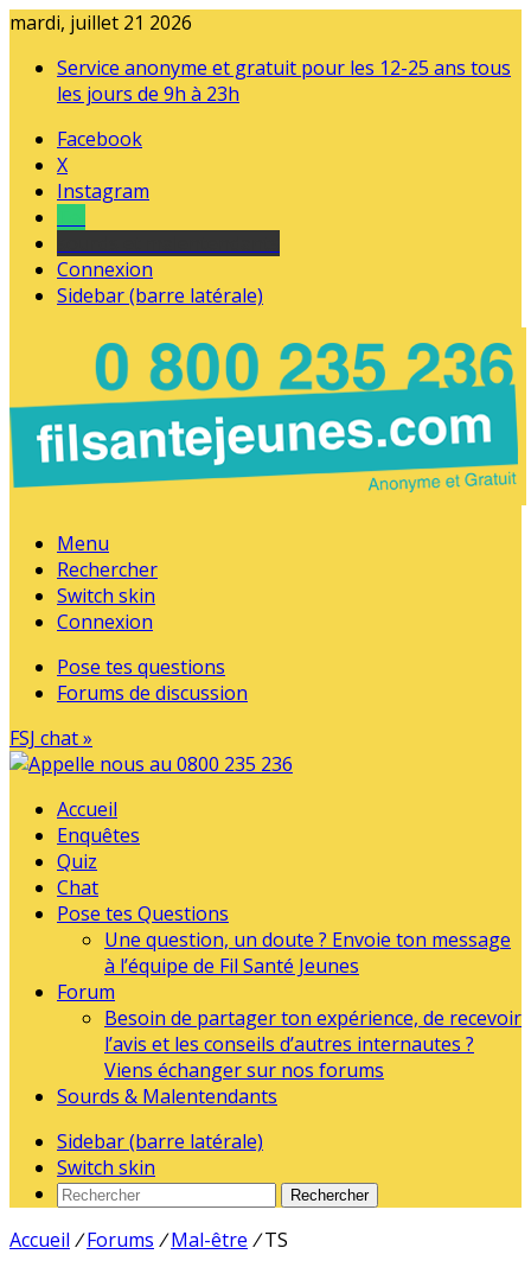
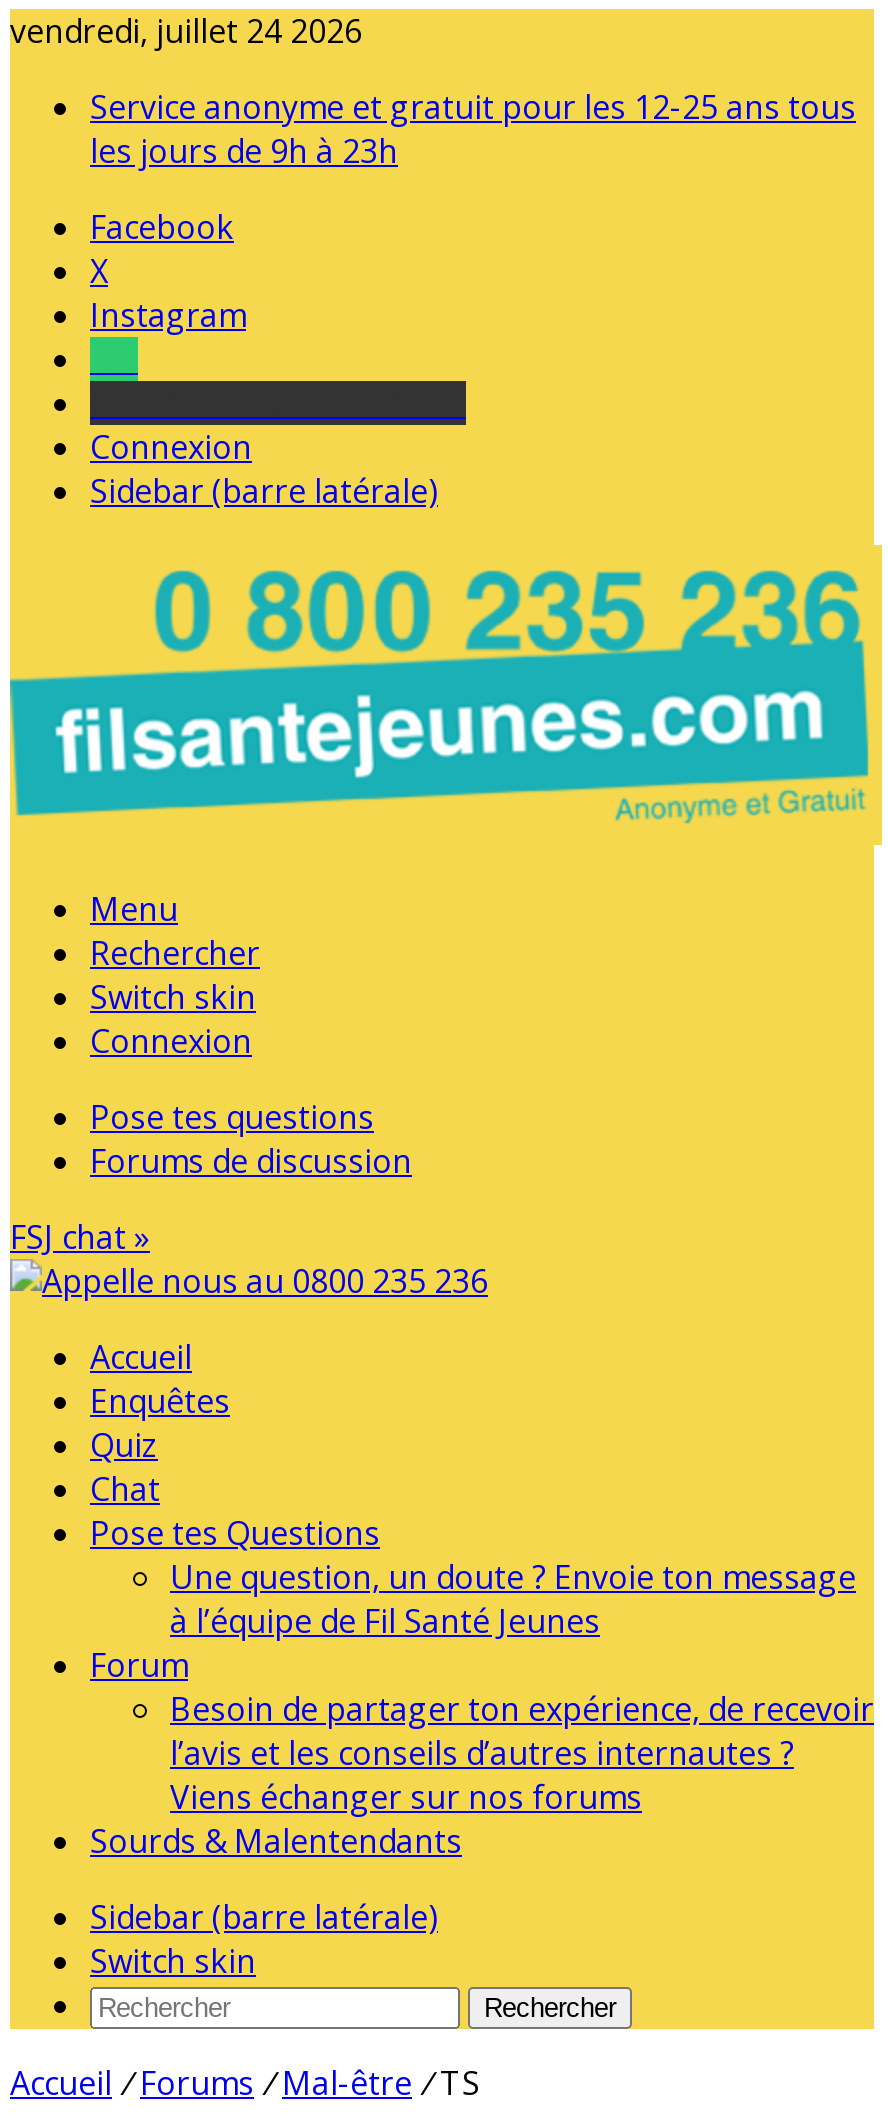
[9,9,192,36] mardi, juillet 21 2026 -> [10,9,362,53] vendredi, juillet 24 2026

